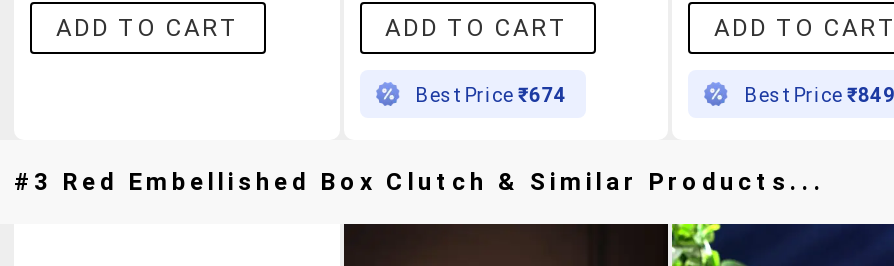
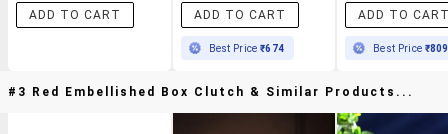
[744,84,894,106] Best Price ₹849 -> [373,43,448,54] Best Price ₹809

